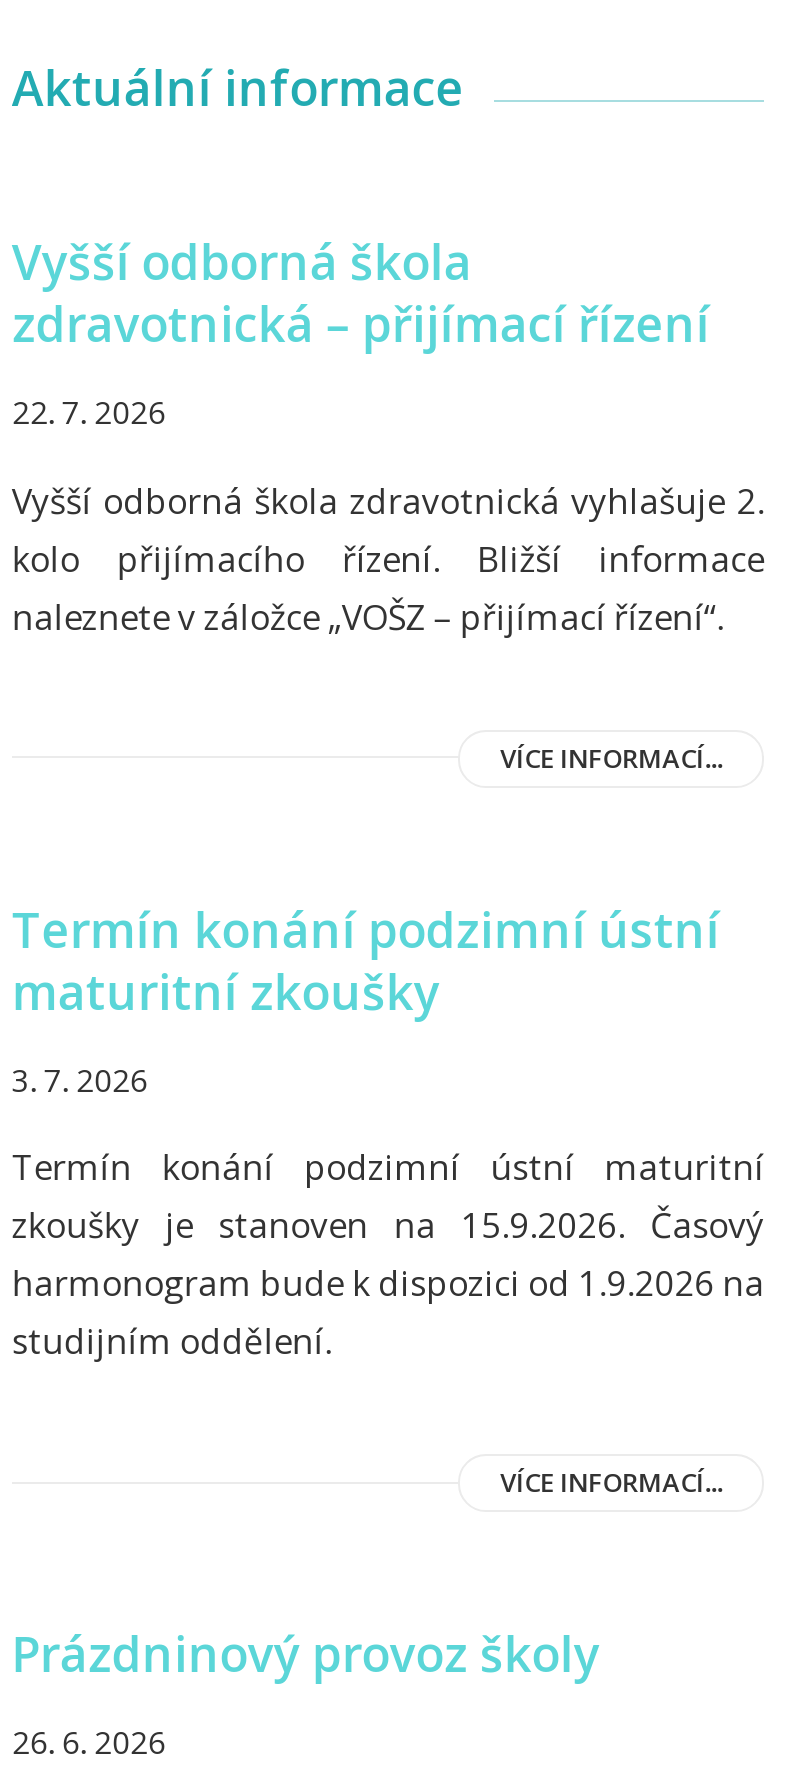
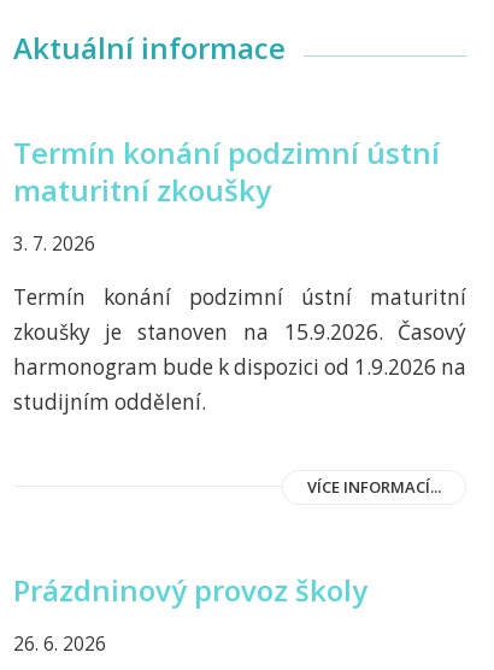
[12,228,764,775] Vyšší odborná škola | zdravotnická – přijímací řízení | 22. 7. 2026 | Vyšší odborná škola zdravotnická vyhlašuje 2. | kolo přijímacího řízení. Bližší informace | naleznete v záložce „VOŠZ – přijímací řízení“. | VÍCE INFORMACÍ... -> none

